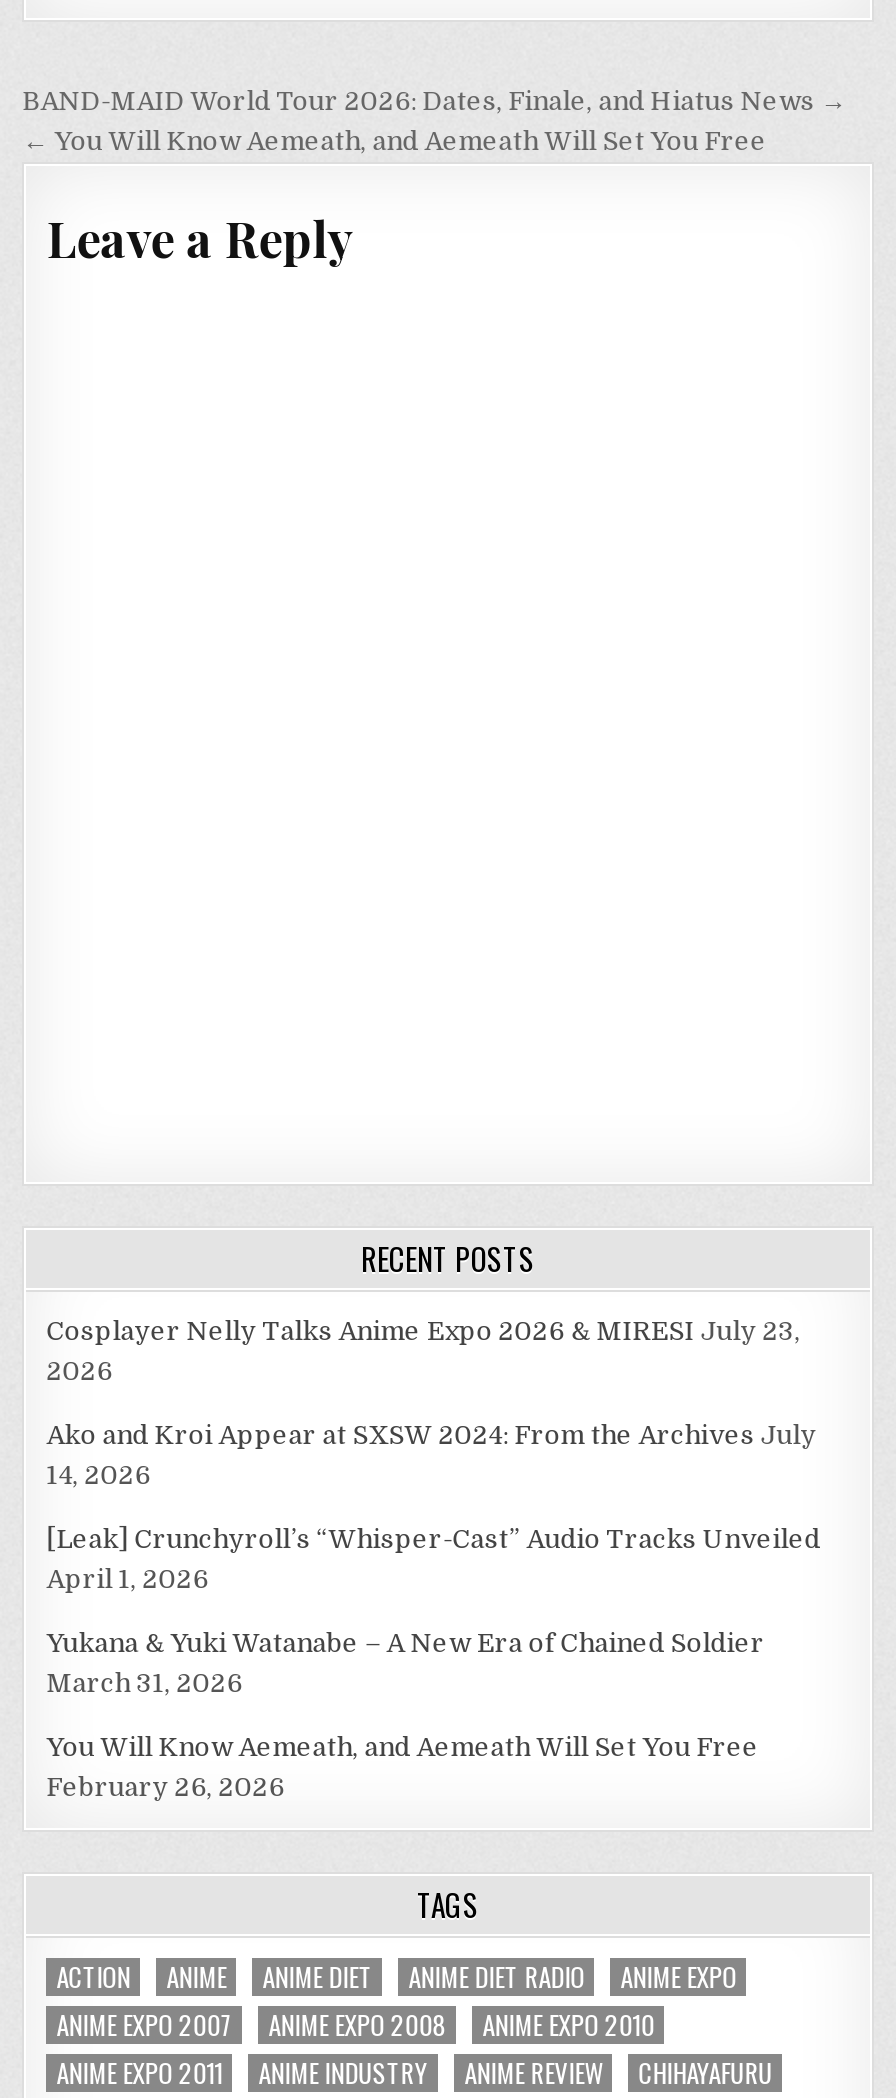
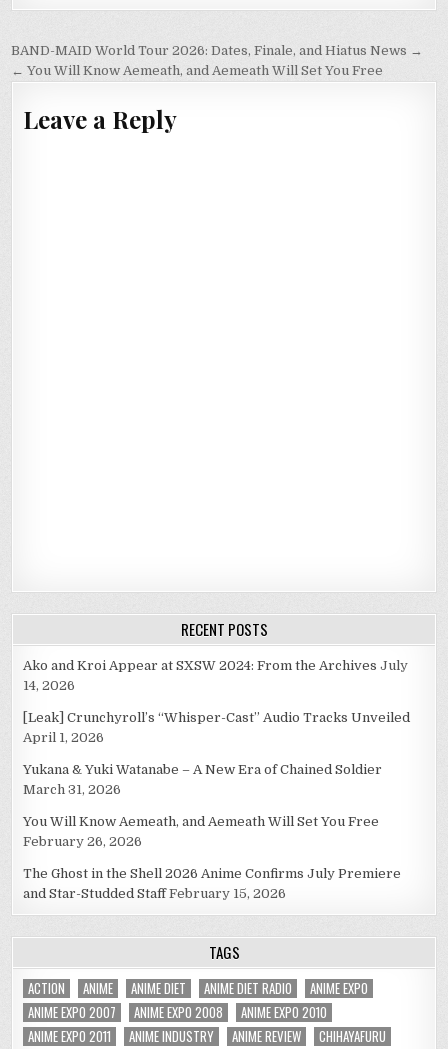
[46,1317,800,1387] Cosplayer Nelly Talks Anime Expo 2026 & MIRESI July 23, | 2026 -> none
moved [46,1421,820,1803] -> [23,658,410,849]: Ako and Kroi Appear at SXSW 2024: From the Archives July | 14, 2026 | [Leak] Crunchyroll’s “Whisper-Cast” Audio Tracks Unveiled | April 1, 2026 | Yukana & Yuki Watanabe – A New Era of Chained Soldier | March 31, 2026 | You Will Know Aemeath, and Aemeath Will Set You Free | February 26, 2026
none -> [23,866,401,901] The Ghost in the Shell 2026 Anime Confirms July Premiere | and Star-Studded Staff February 15, 2026

